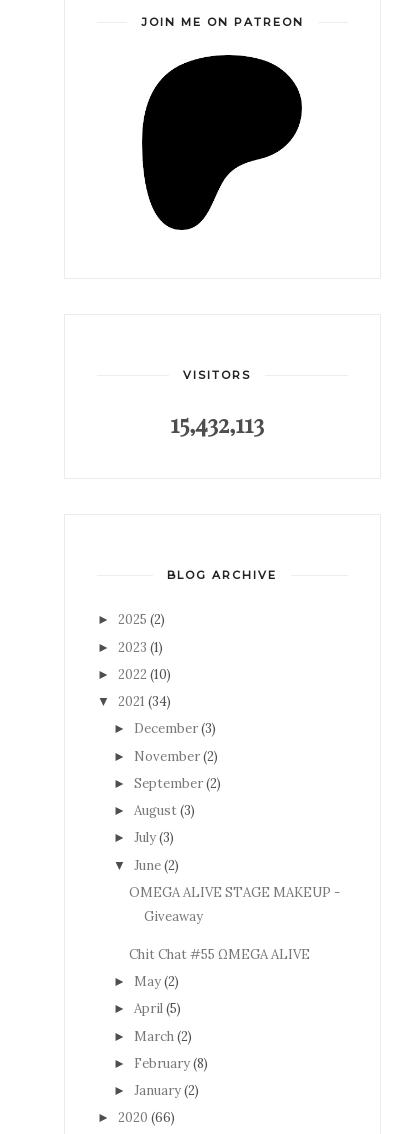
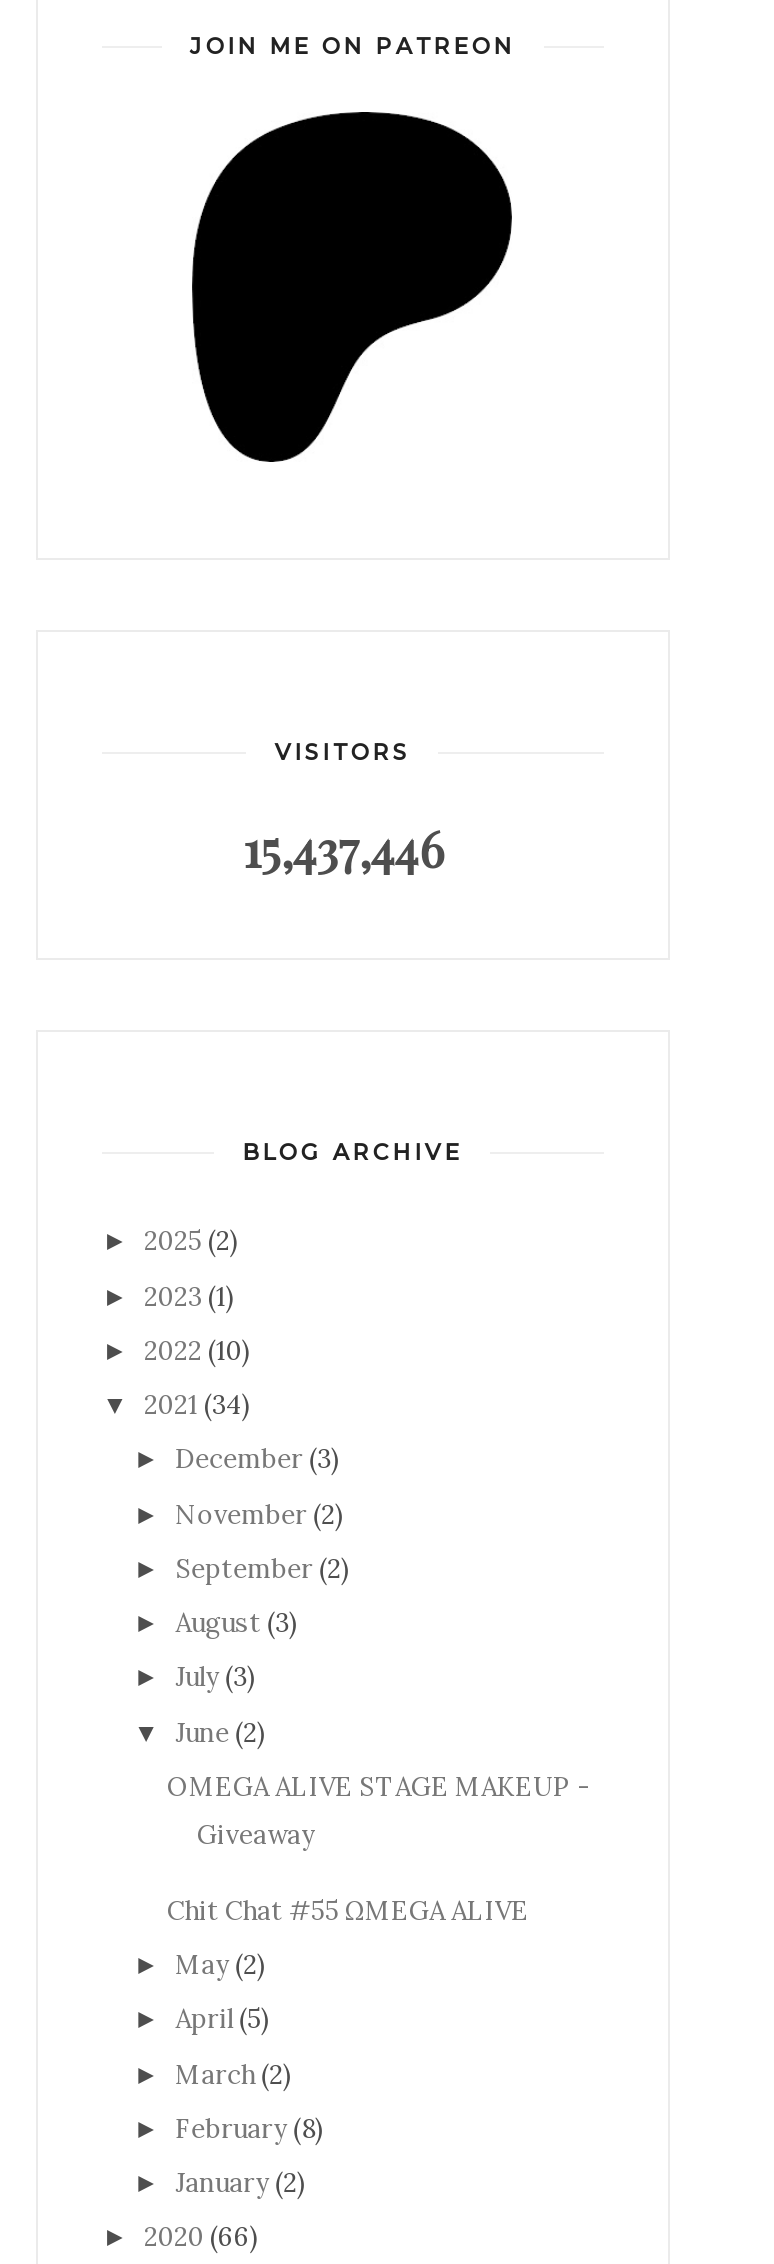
[170,407,264,439] 15,432,113 -> [243,817,443,881] 15,437,446

